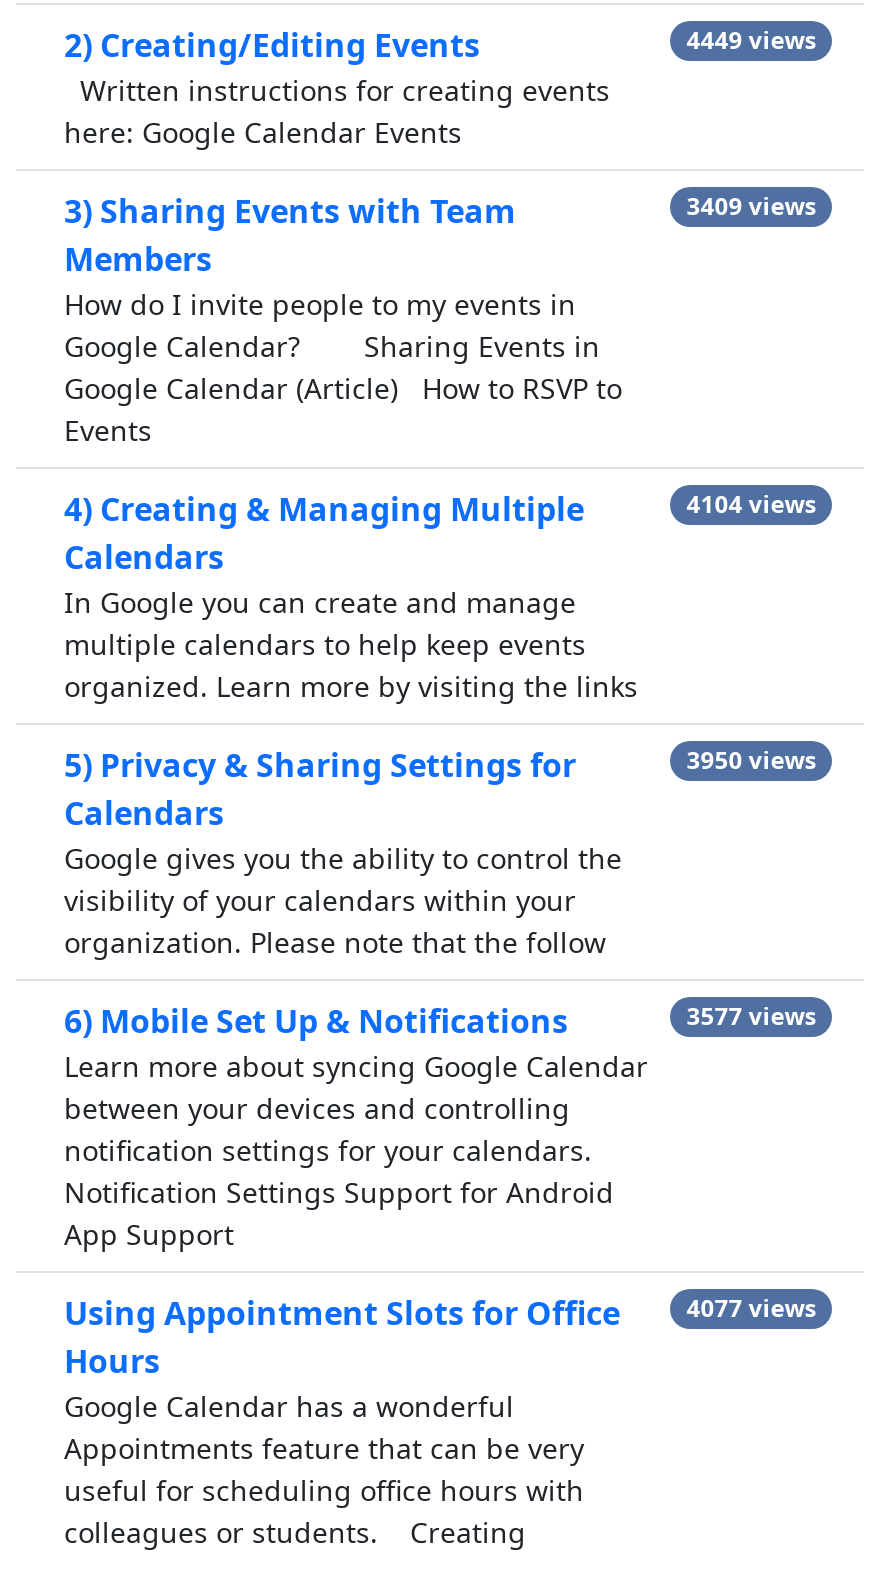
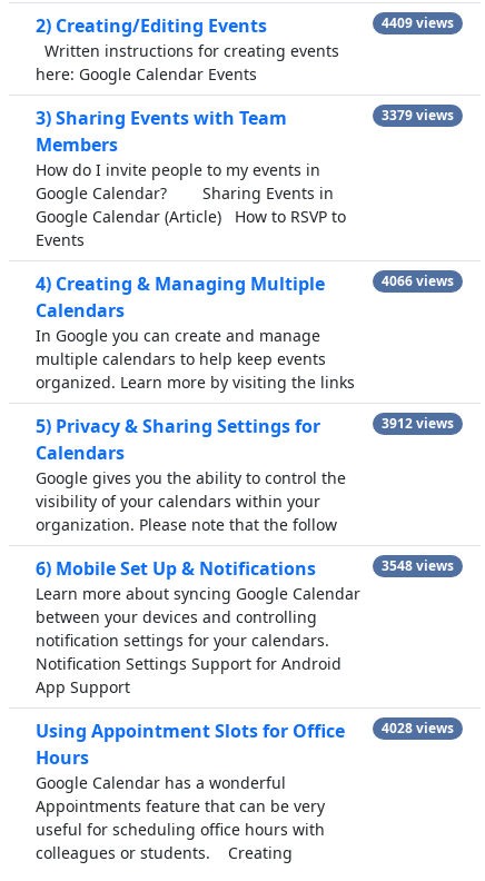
[686,23,816,57] 4449 views -> [382,14,454,32] 4409 views
[686,189,816,223] 3409 views -> [382,106,454,125] 3379 views
[686,487,816,521] 4104 views -> [382,272,454,291] 4066 views
[686,743,816,777] 3950 views -> [382,414,454,433] 3912 views
[686,999,816,1033] 3577 views -> [382,556,454,575] 3548 views
[64,1291,816,1335] Using Appointment Slots for Office 4077 views -> [36,719,454,743] Using Appointment Slots for Office 4028 views

